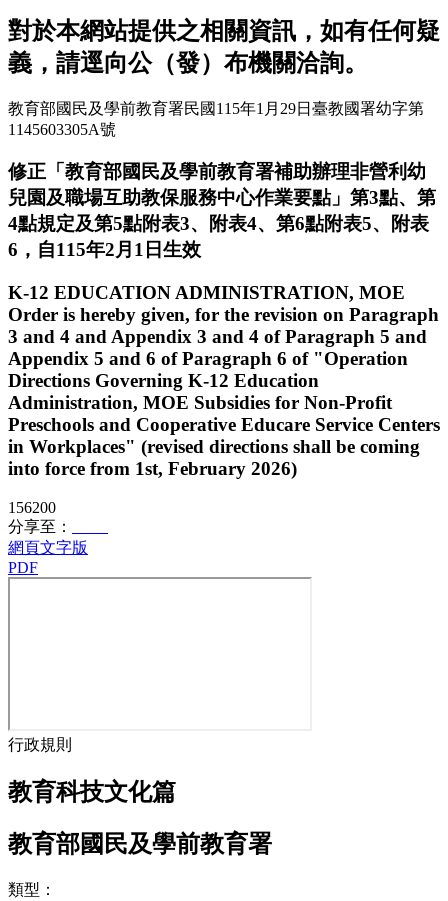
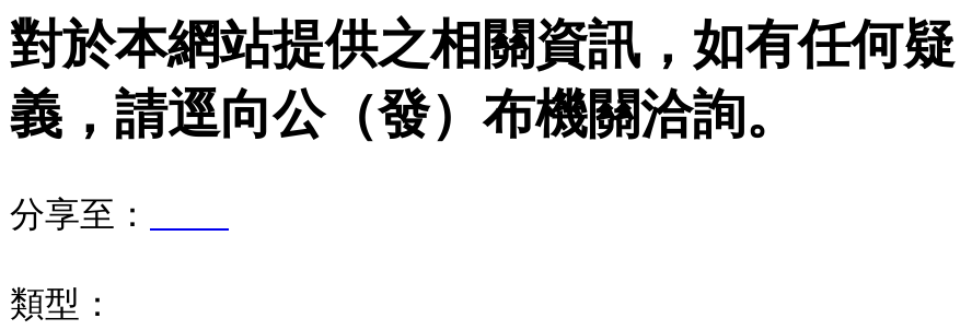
[8,100,440,516] 教育部國民及學前教育署民國115年1月29日臺教國署幼字第 | 1145603305A號 | 修正「教育部國民及學前教育署補助辦理非營利幼 | 兒園及職場互助教保服務中心作業要點」第3點、第 | 4點規定及第5點附表3、附表4、第6點附表5、附表 | 6，自115年2月1日生效 | K-12 EDUCATION ADMINISTRATION, MOE | Order is hereby given, for the revision on Paragraph | 3 and 4 and Appendix 3 and 4 of Paragraph 5 and | Appendix 5 and 6 of Paragraph 6 of "Operation | Directions Governing K-12 Education | Administration, MOE Subsidies for Non-Profit | Preschools and Cooperative Educare Service Centers | in Workplaces" (revised directions shall be coming | into force from 1st, February 2026) | 156200 -> none
[8,539,88,576] 網頁文字版 | PDF -> none
[8,736,272,857] 行政規則 | 教育科技文化篇 | 教育部國民及學前教育署 -> none

